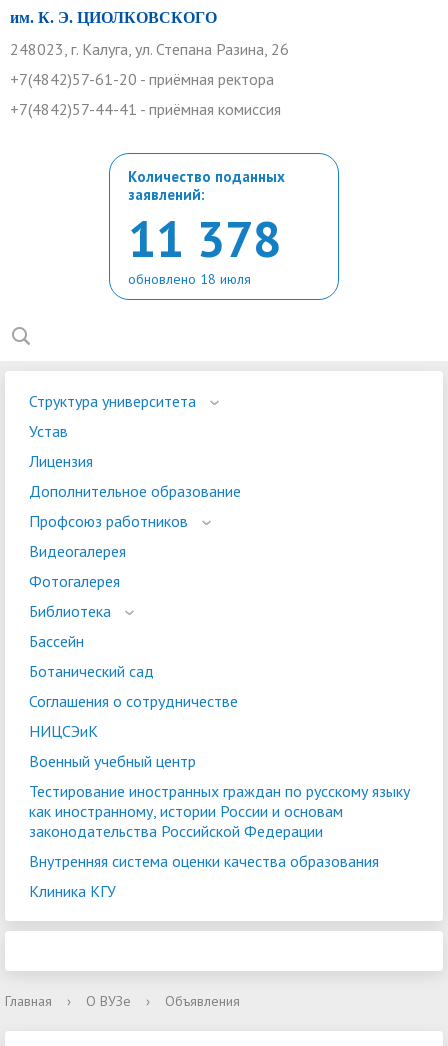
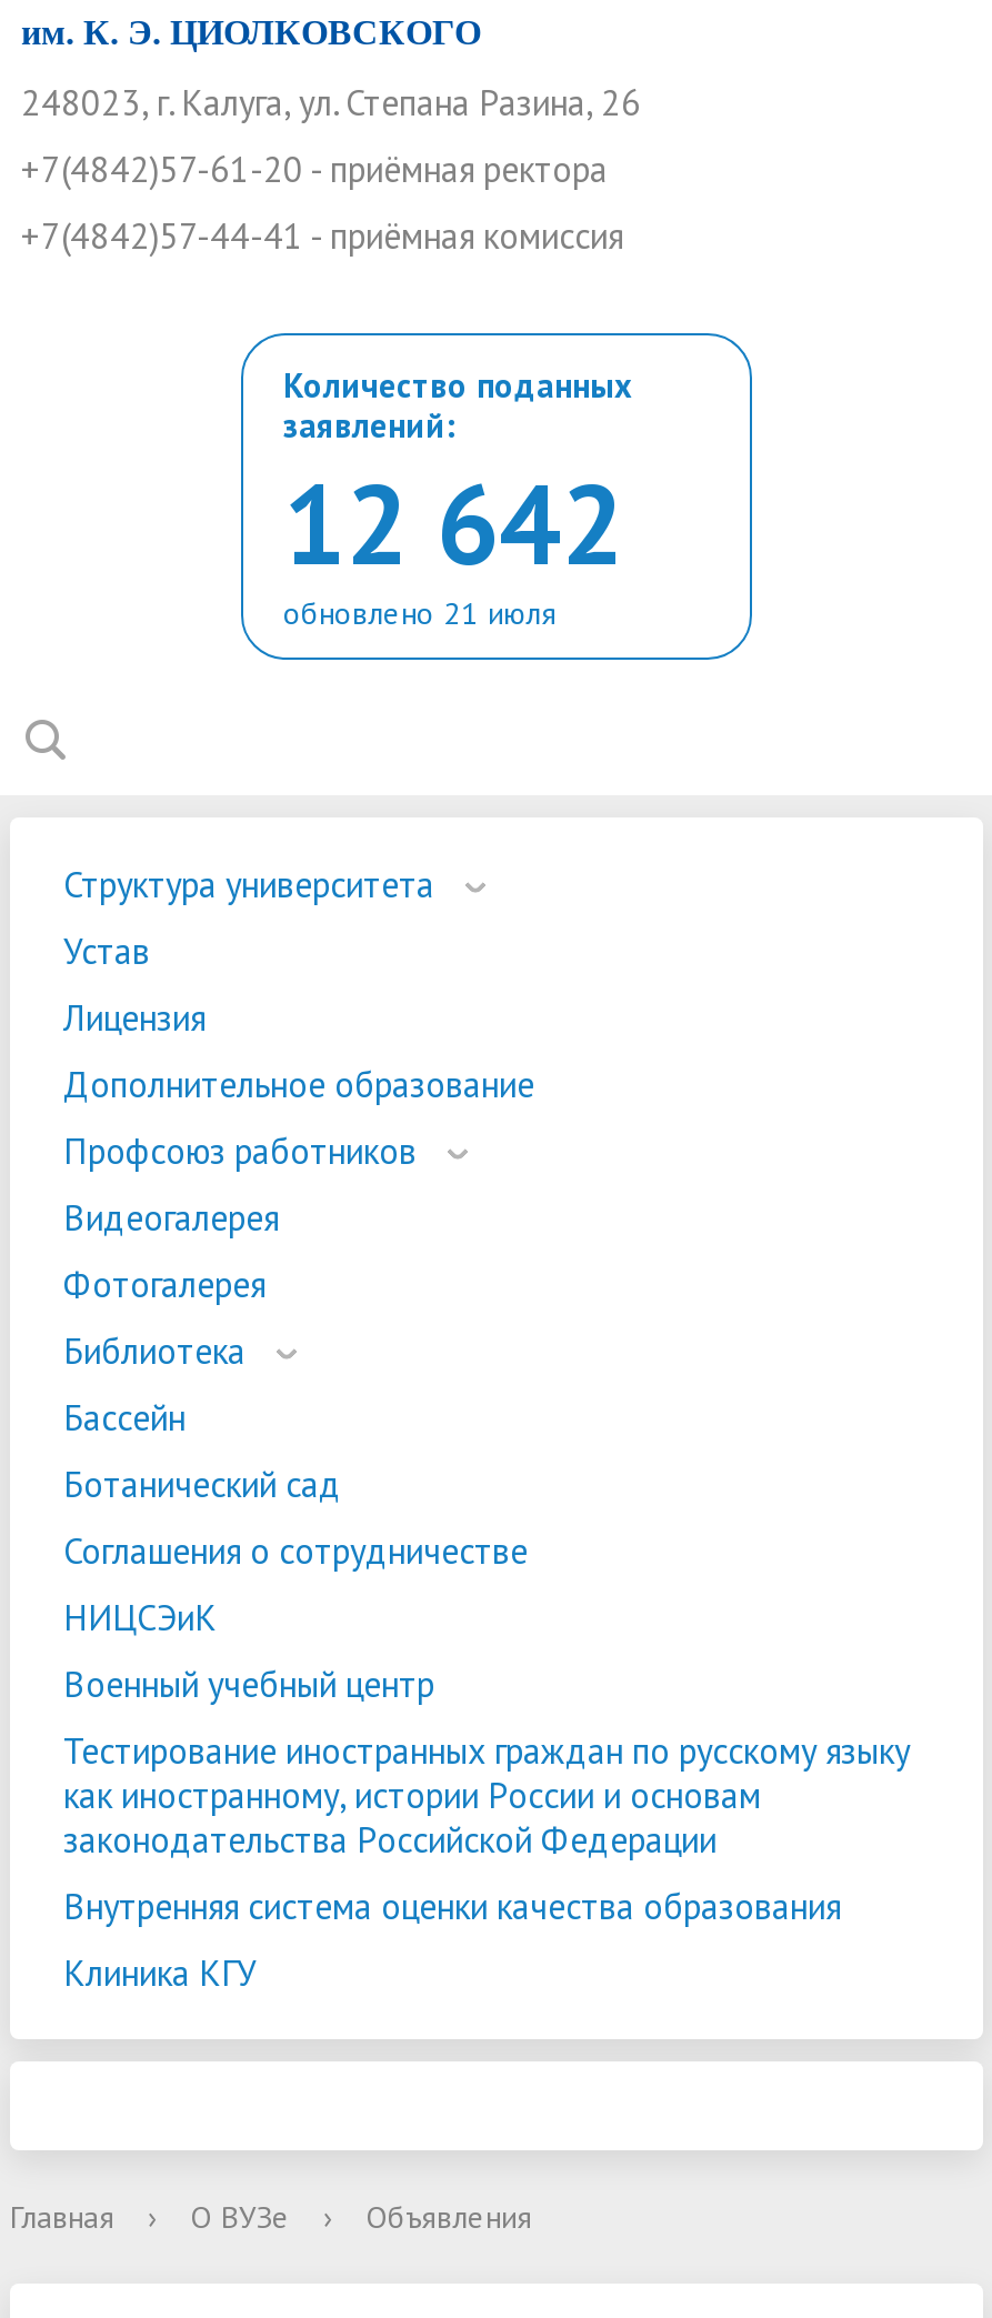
[128,206,281,271] 11 378 -> [283,451,623,595] 12 642
[128,270,251,288] обновлено 18 июля -> [283,593,557,633] обновлено 21 июля

